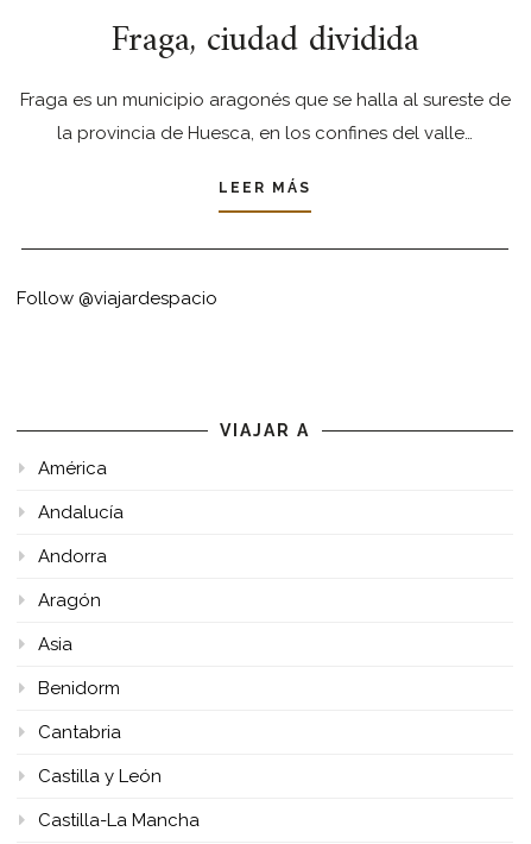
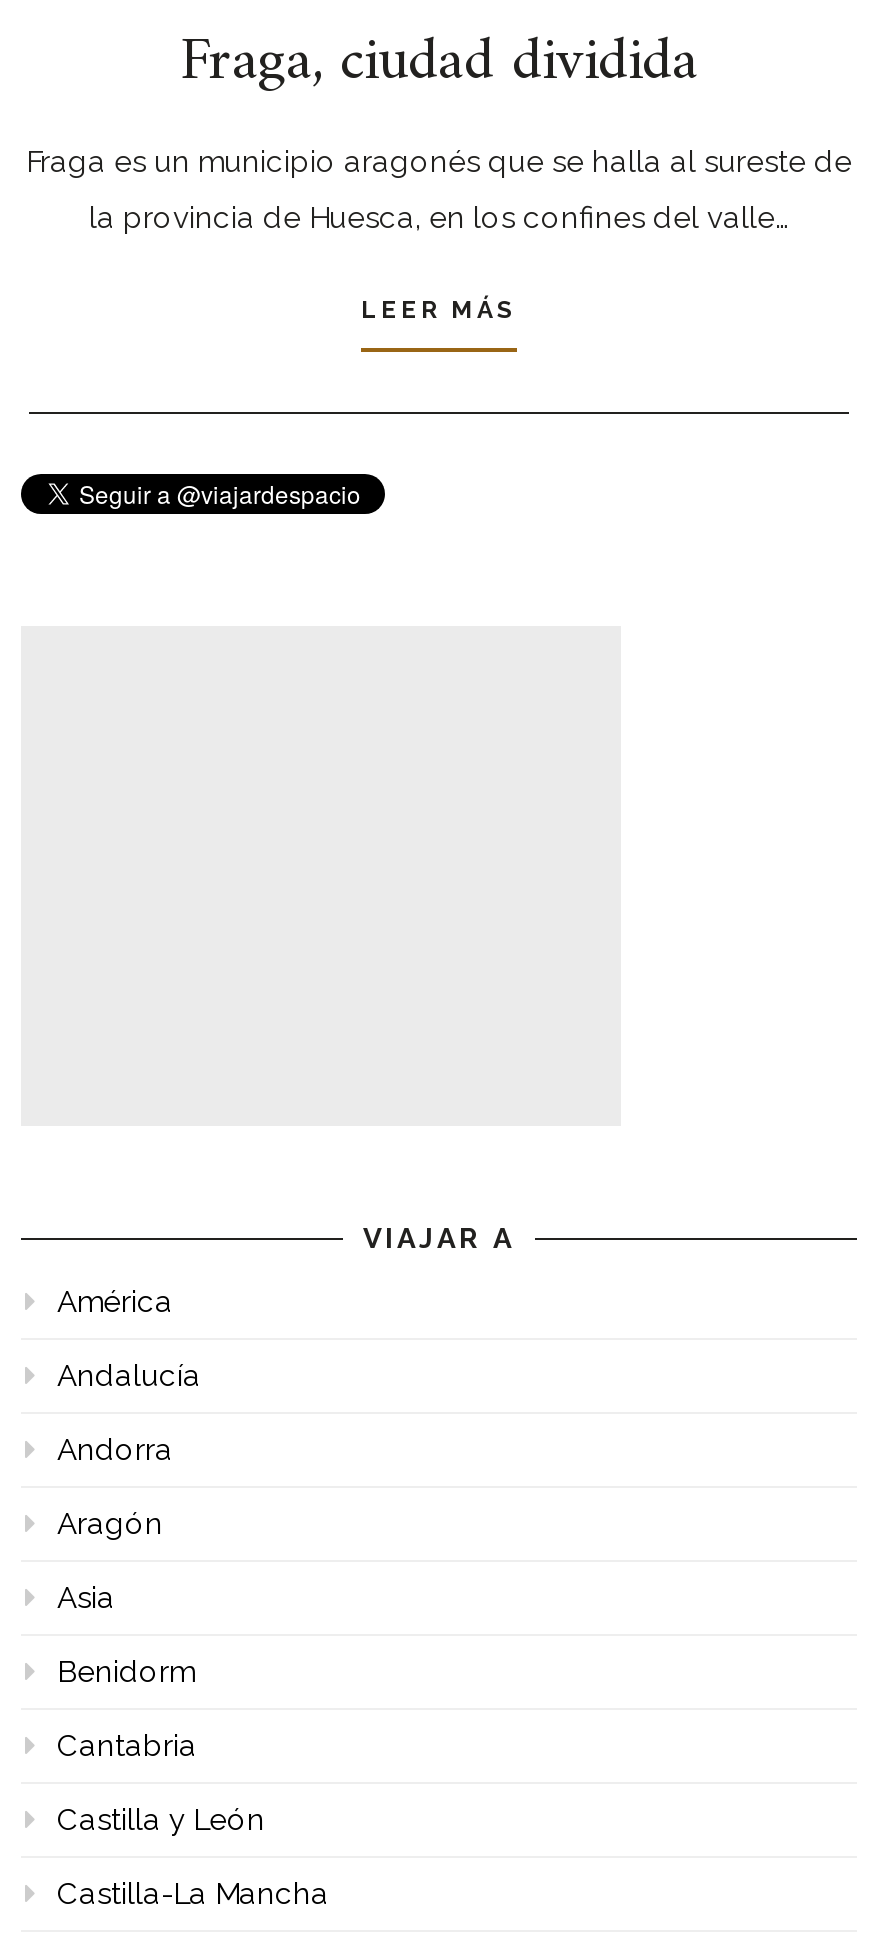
[17,288,217,309] Follow @viajardespacio -> none

